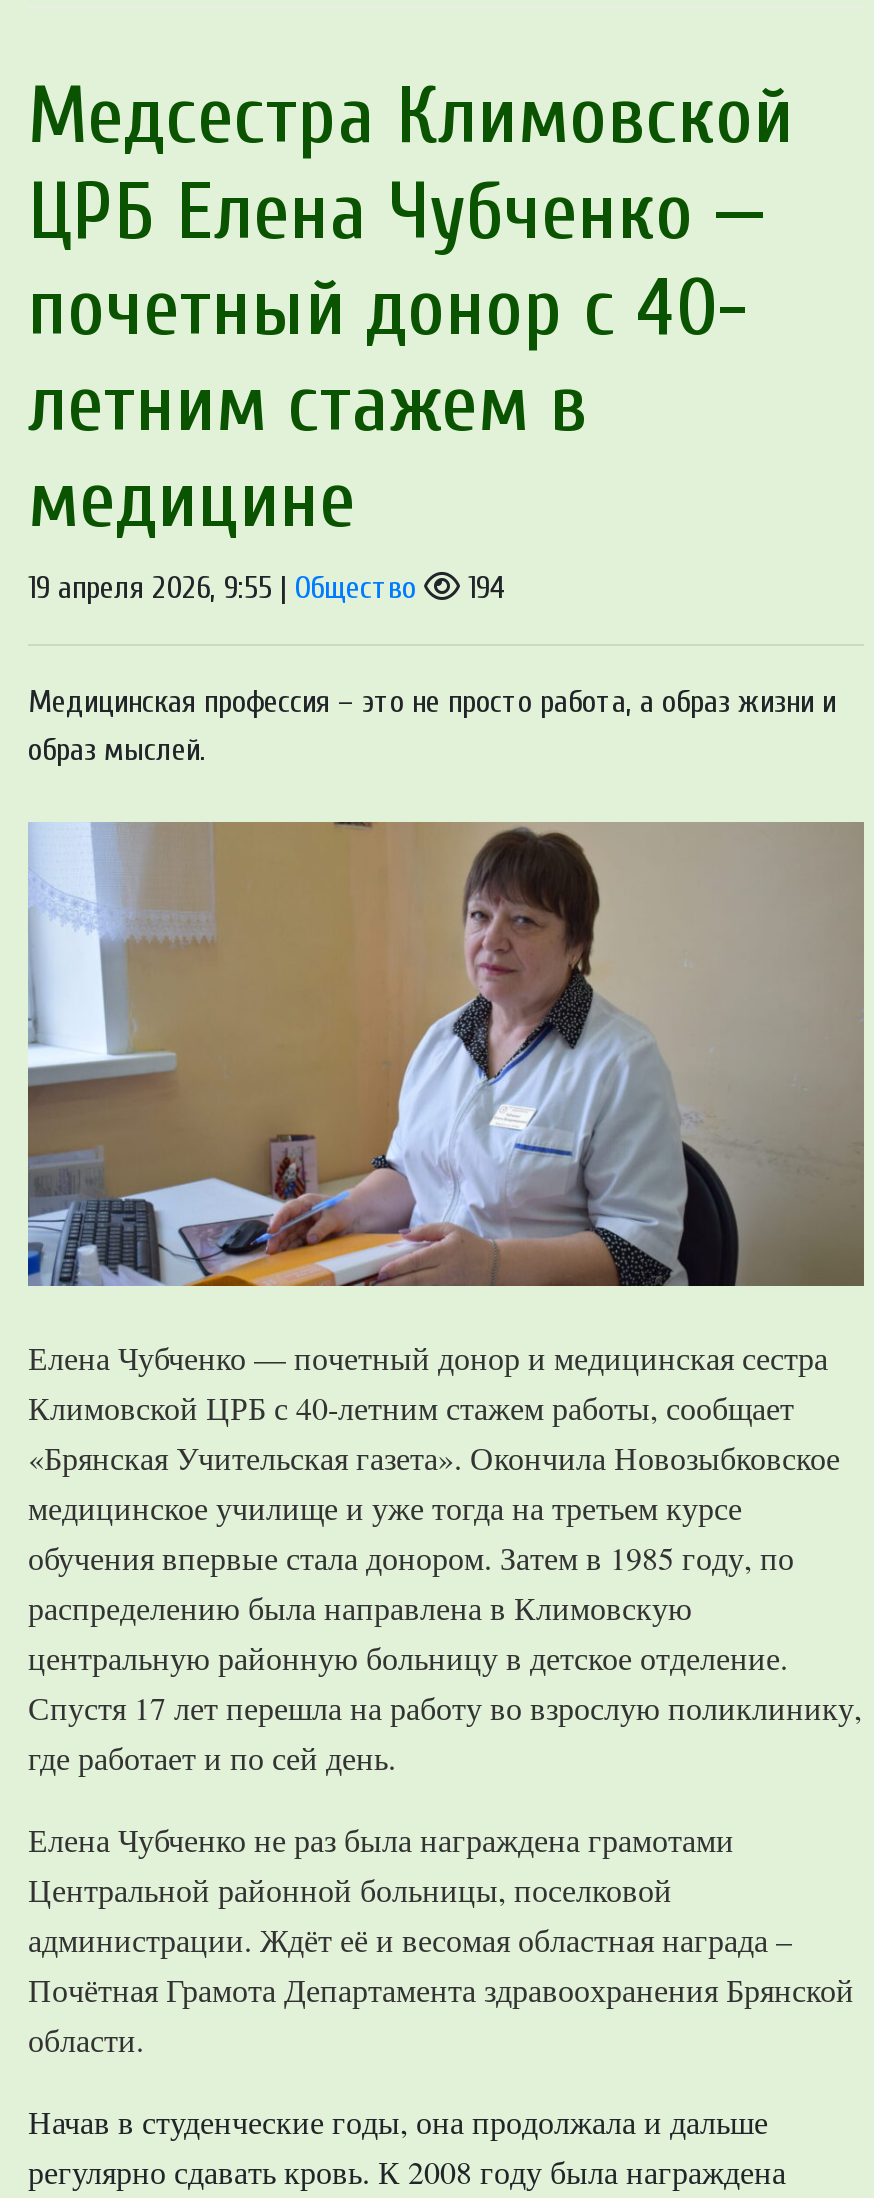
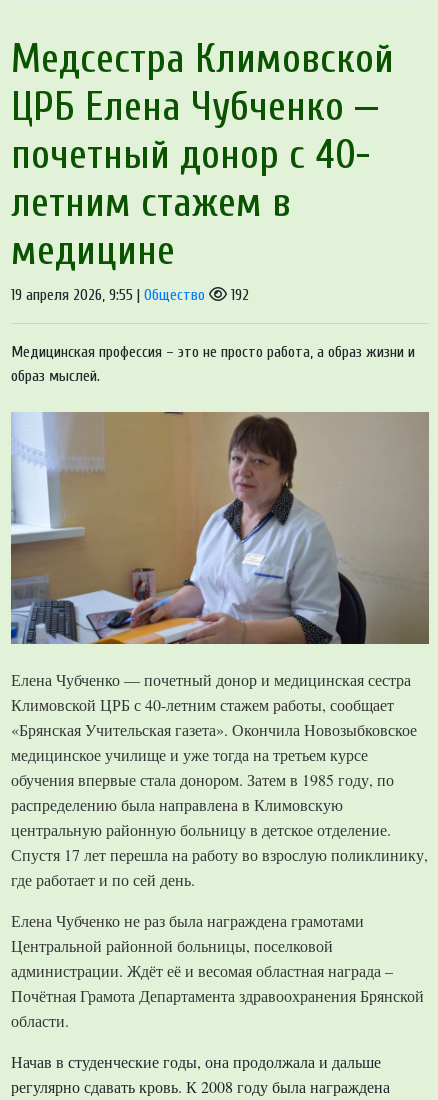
[460,570,506,606] 194 -> [227,286,249,304] 192

